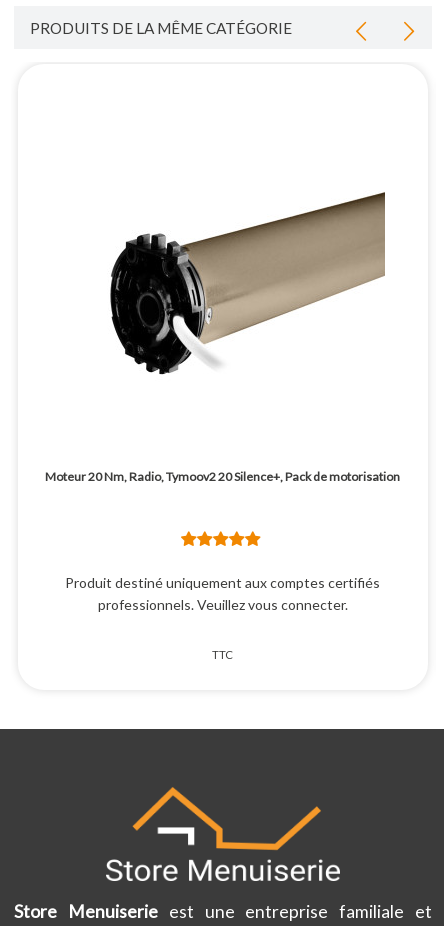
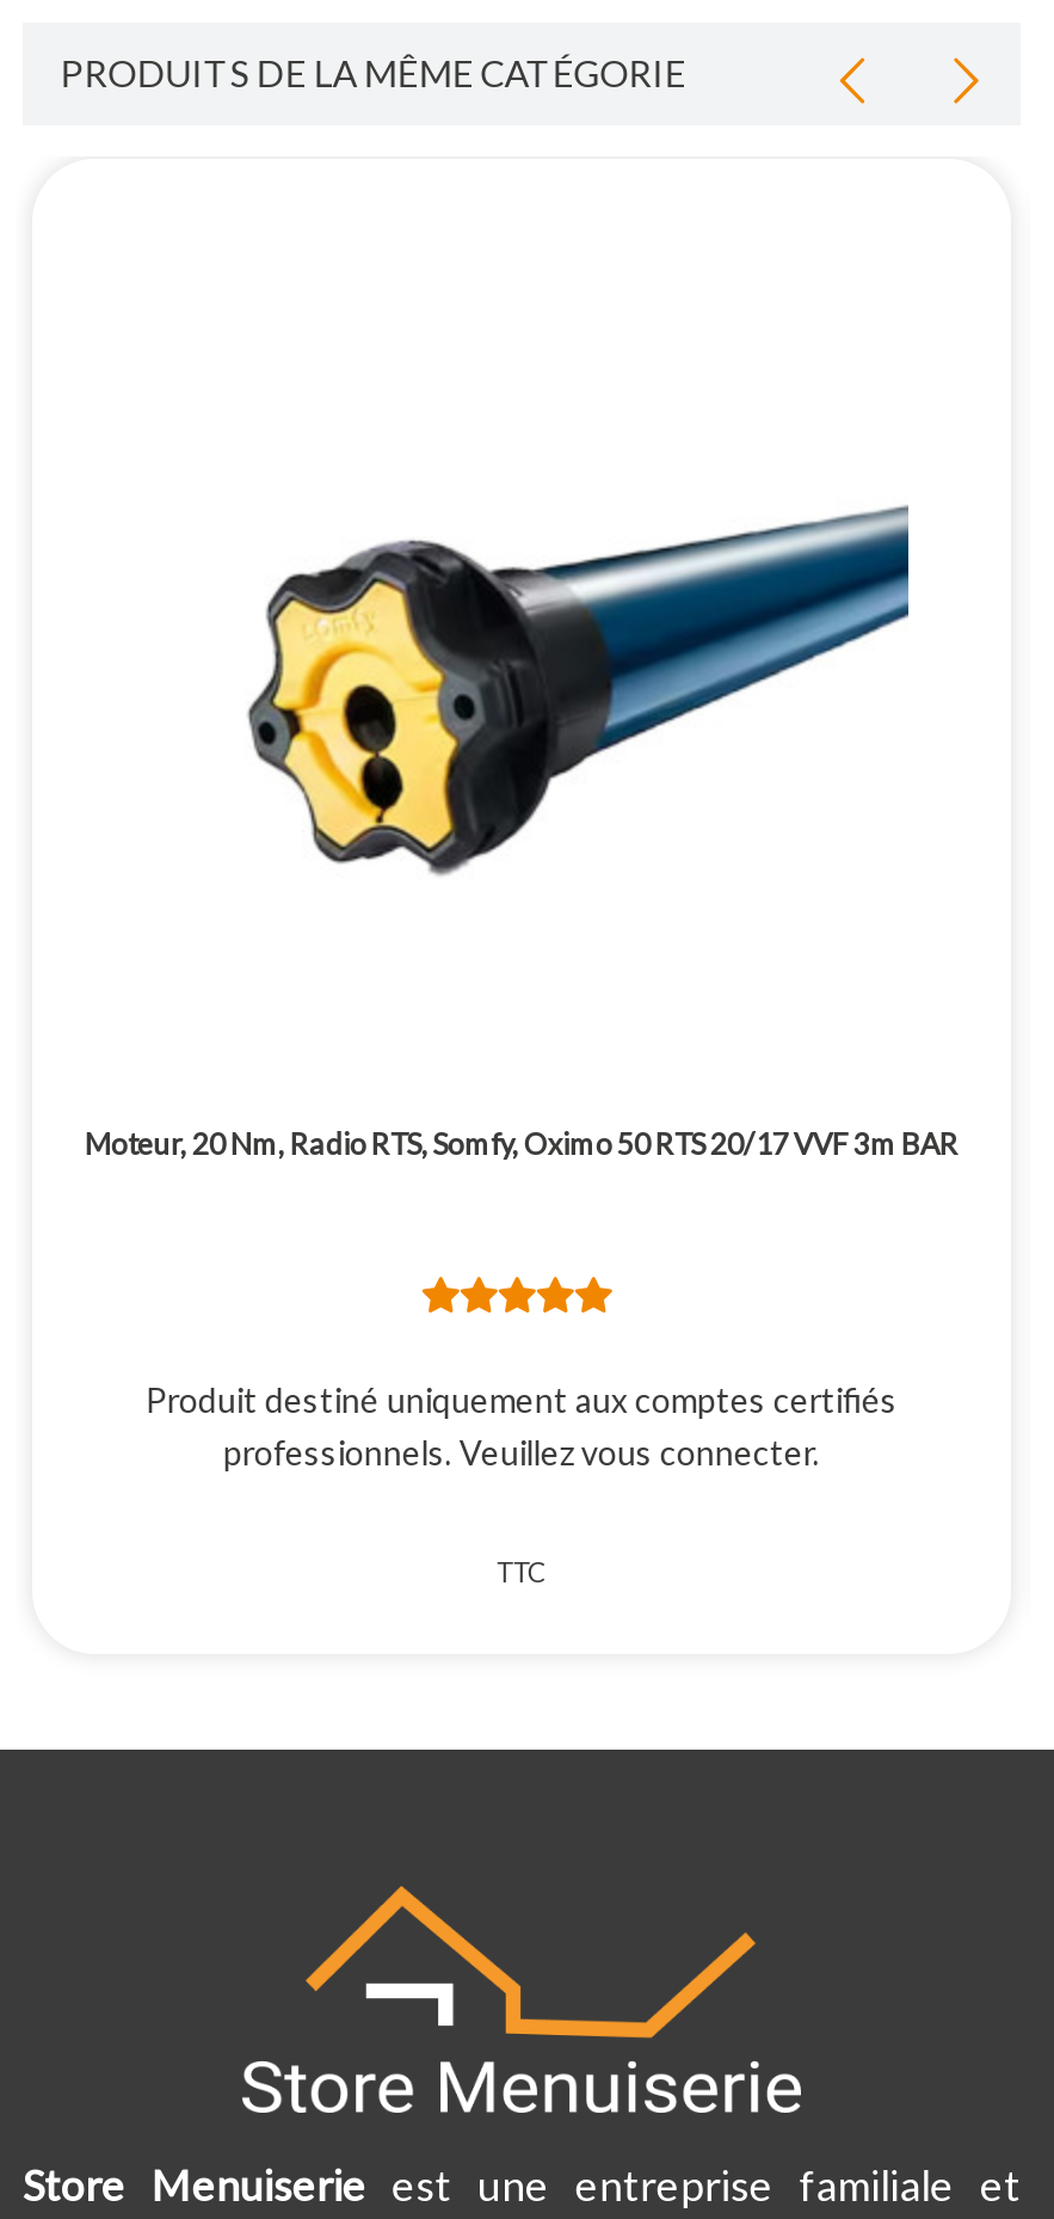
[110,191,386,375] [image] -> [247,468,911,900] [image]
[45,469,400,484] Moteur 20 Nm, Radio, Tymoov2 20 Silence+, Pack de motorisation -> [85,1127,958,1163] Moteur, 20 Nm, Radio RTS, Somfy, Oximo 50 RTS 20/17 VVF 3m BAR

